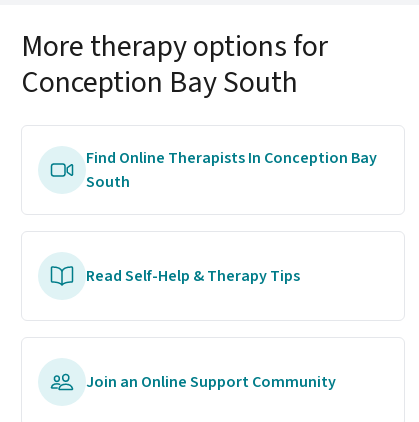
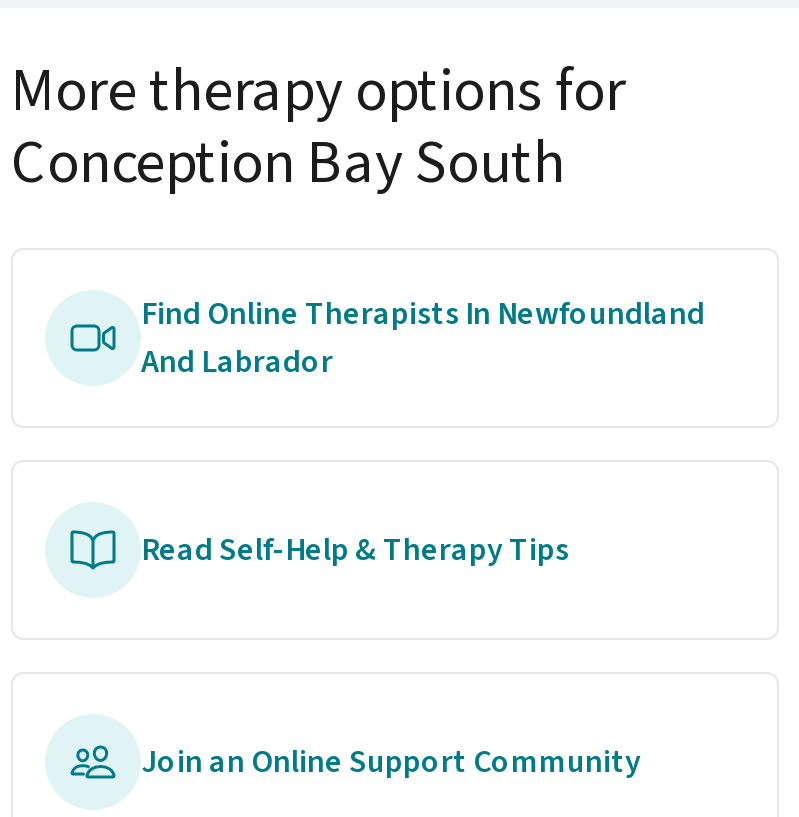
[86,147,377,193] Find Online Therapists In Conception Bay | South -> [141,291,705,383] Find Online Therapists In Newfoundland | And Labrador

